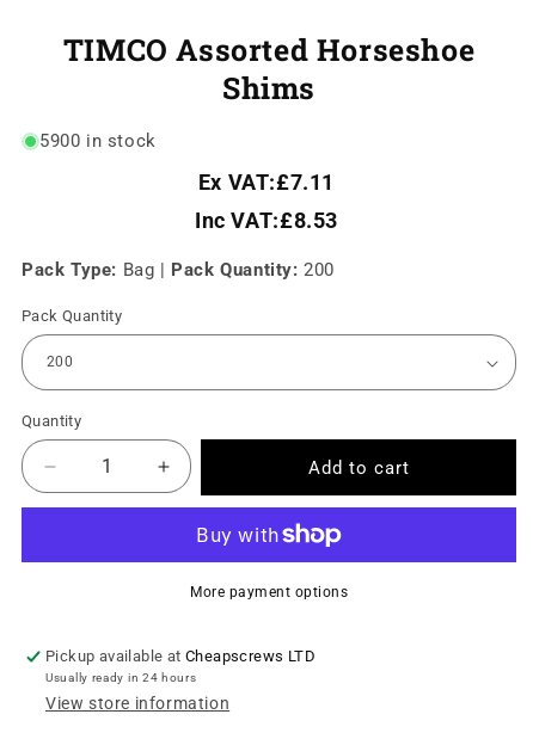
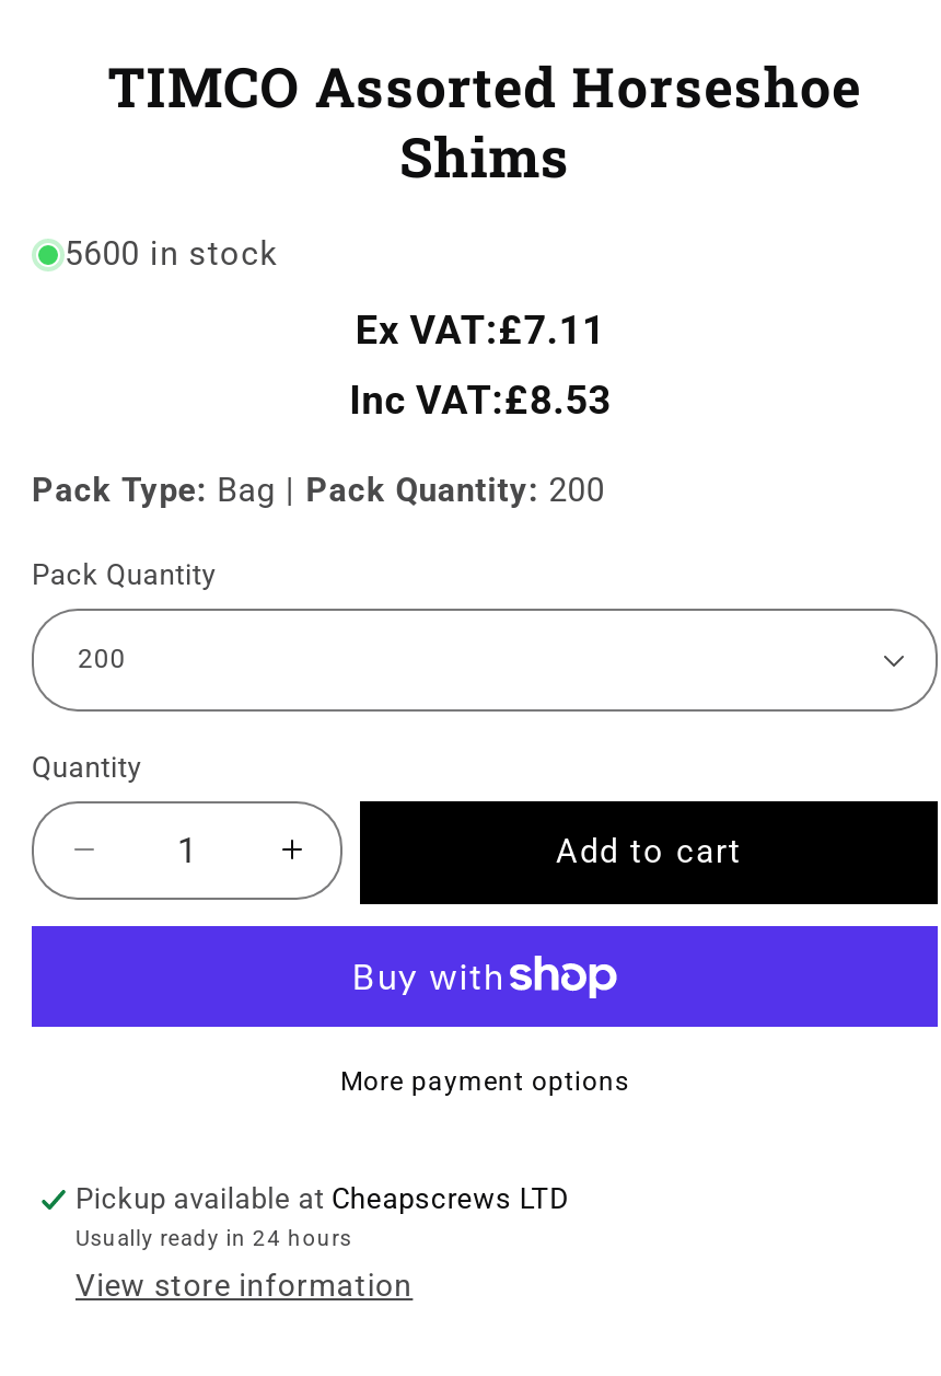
[39,130,156,152] 5900 in stock -> [65,233,279,273] 5600 in stock

